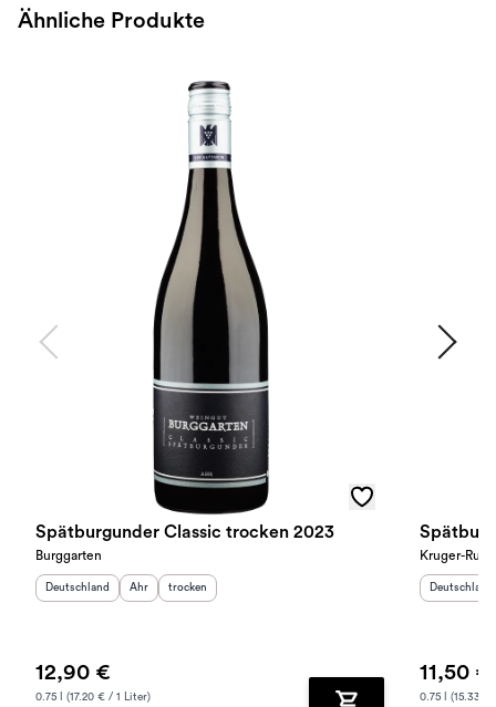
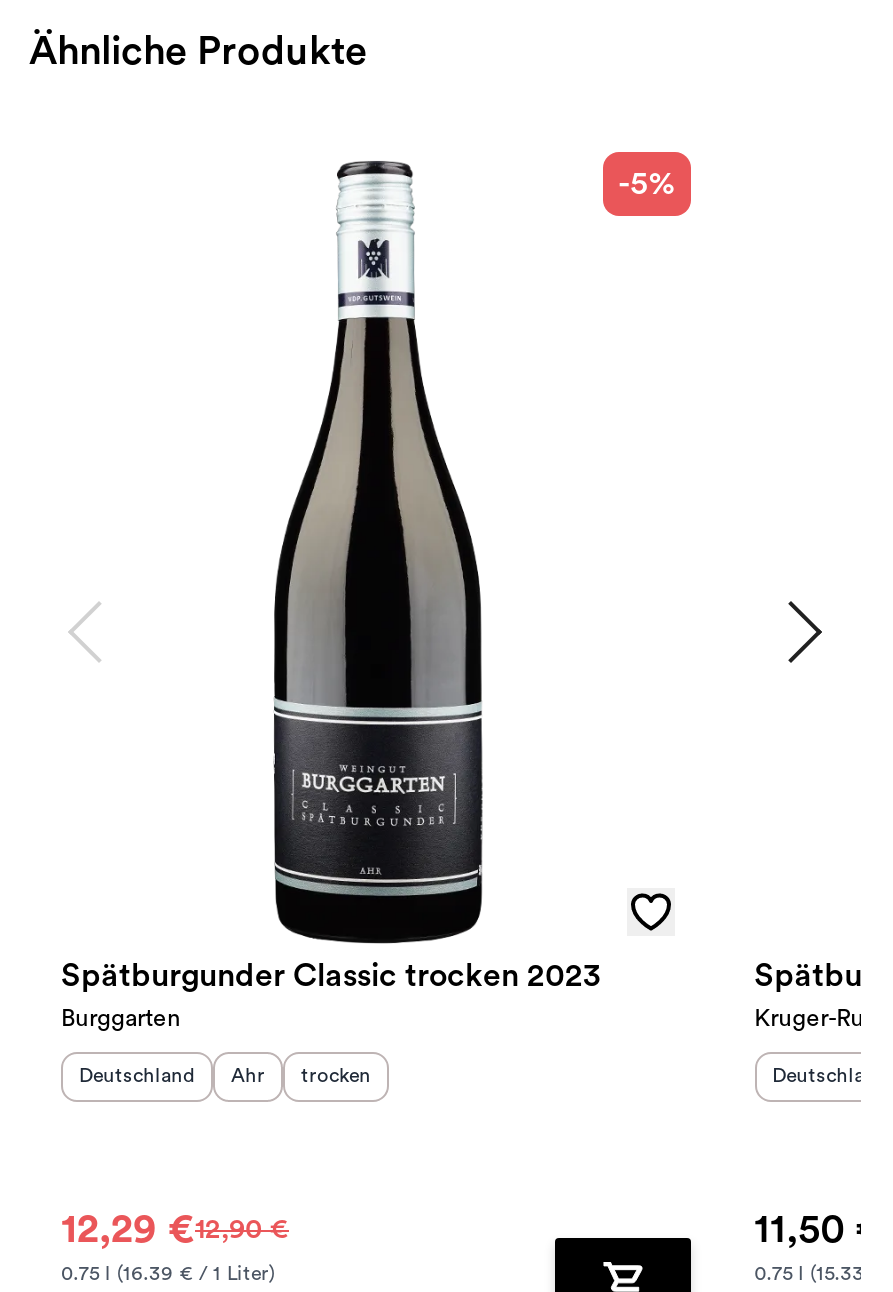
none -> [618,168,674,200] -5%
[35,662,151,703] 12,90 € | 0.75 l (17.20 € / 1 Liter) -> [61,1210,289,1284] 12,29 €12,90 € | 0.75 l (16.39 € / 1 Liter)

